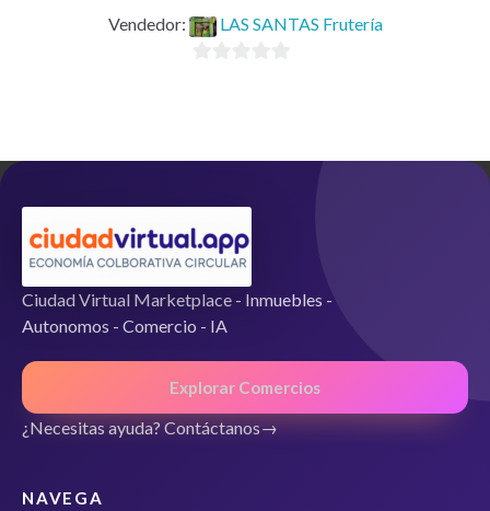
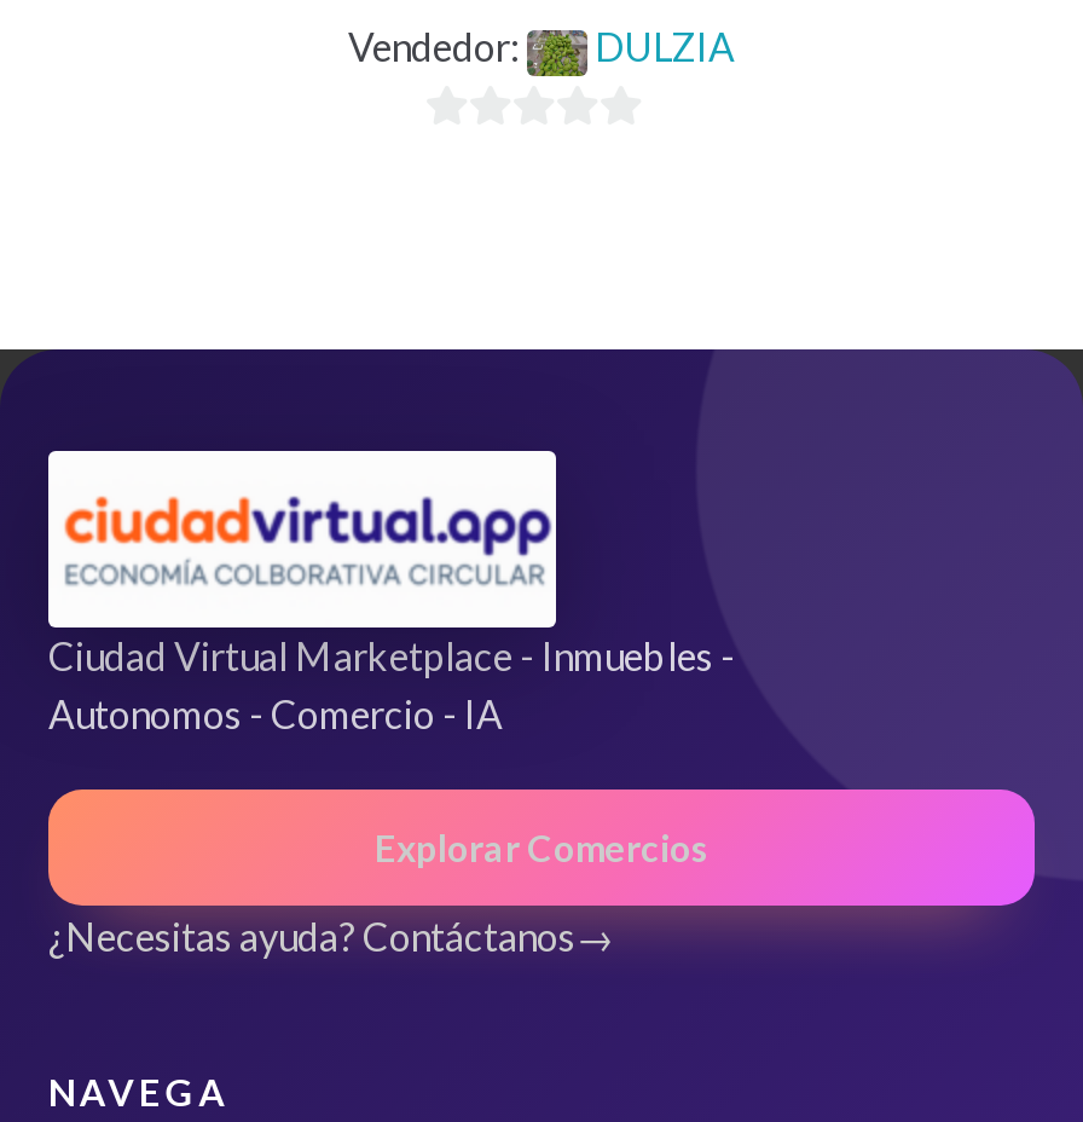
[219,13,382,34] LAS SANTAS Frutería -> [595,22,735,68] DULZIA

